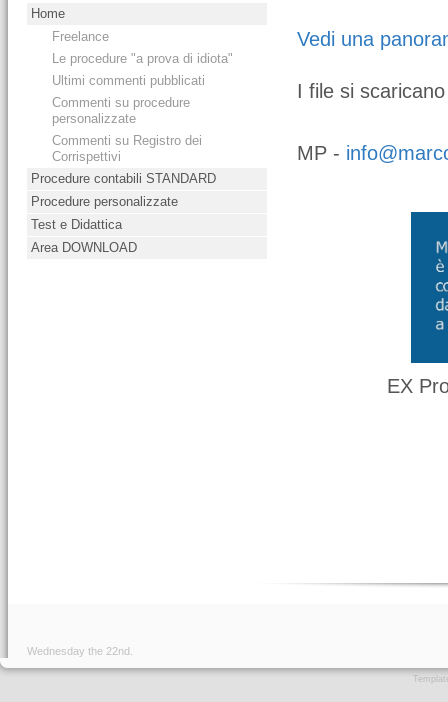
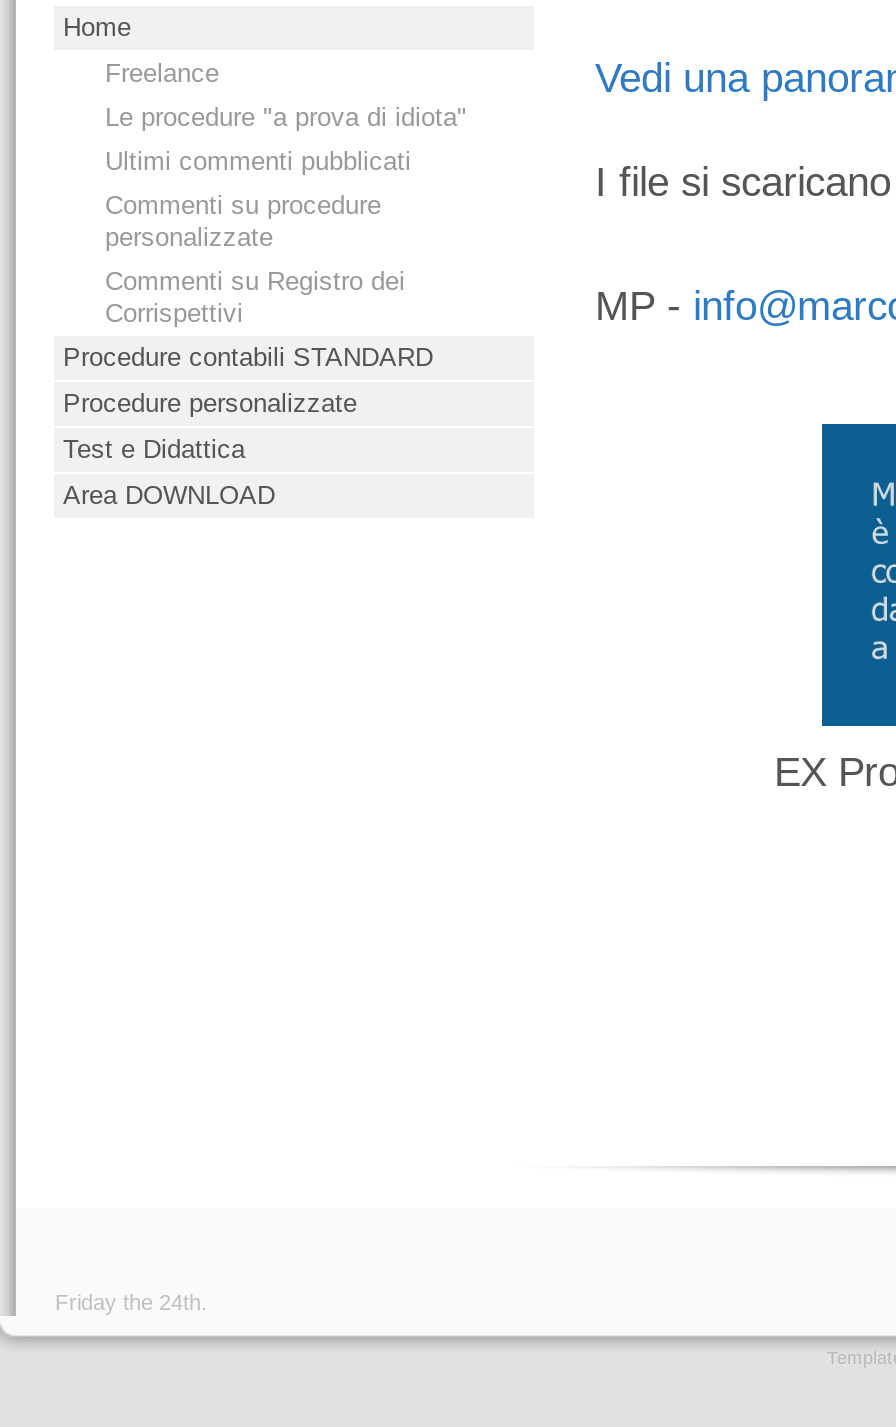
[27,645,133,657] Wednesday the 22nd. -> [55,1290,207,1314] Friday the 24th.

